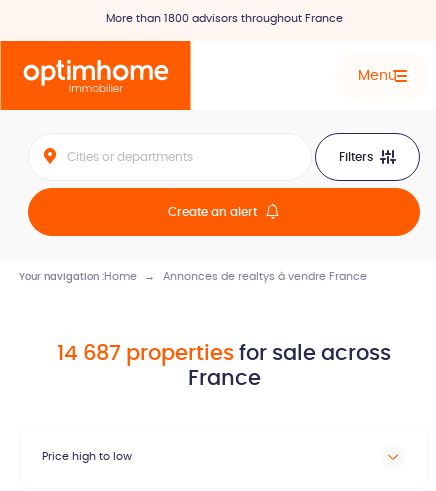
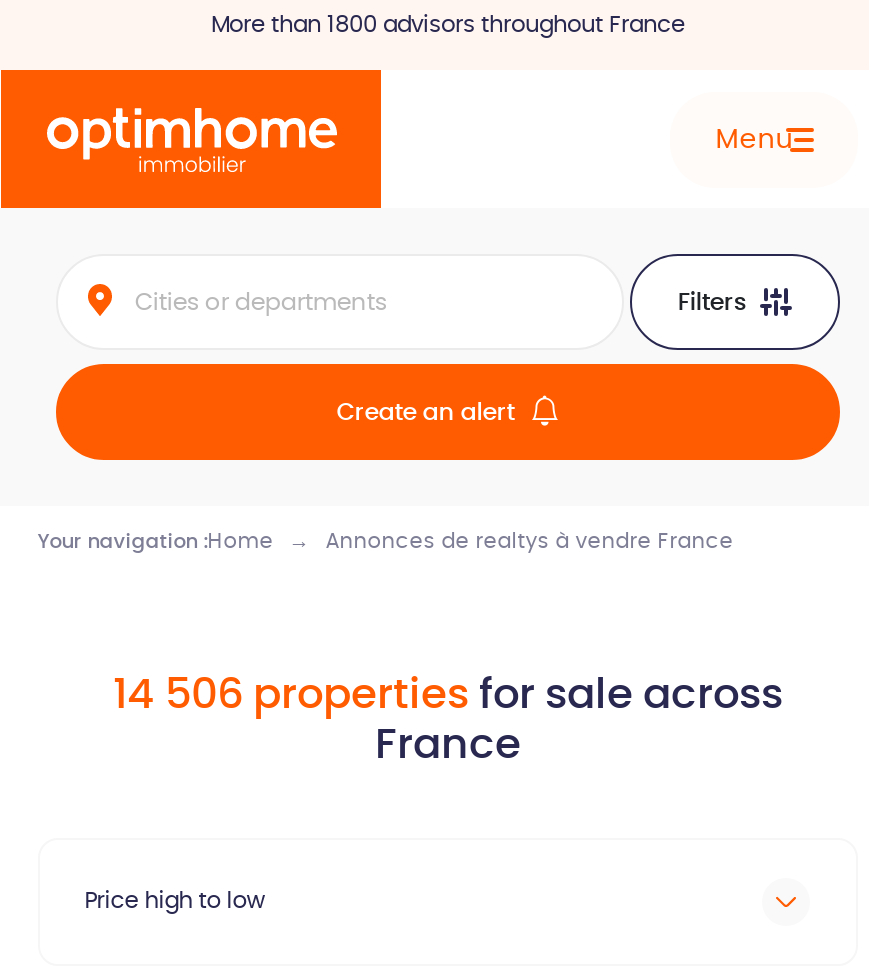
[57,343,391,364] 14 687 properties for sale across -> [113,674,783,716] 14 506 properties for sale across

